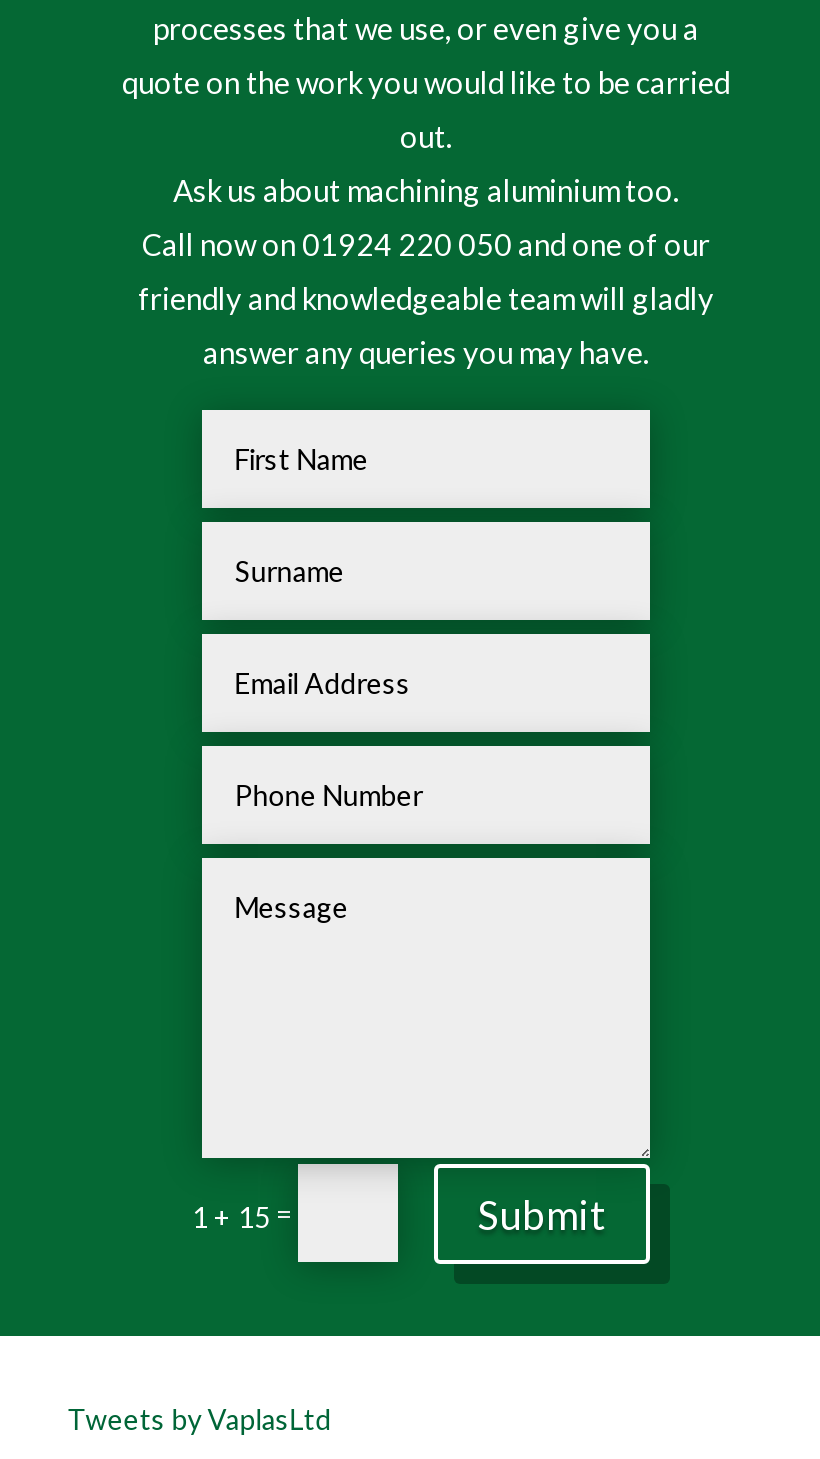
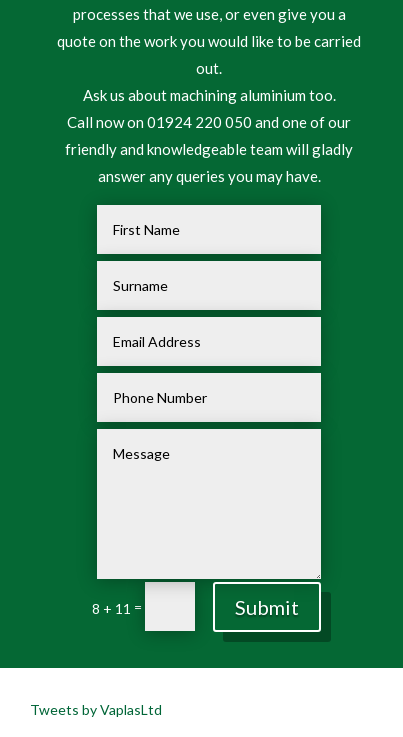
[192,1196,298,1234] 1 + 15 = -> [92,598,145,617] 8 + 11 =

